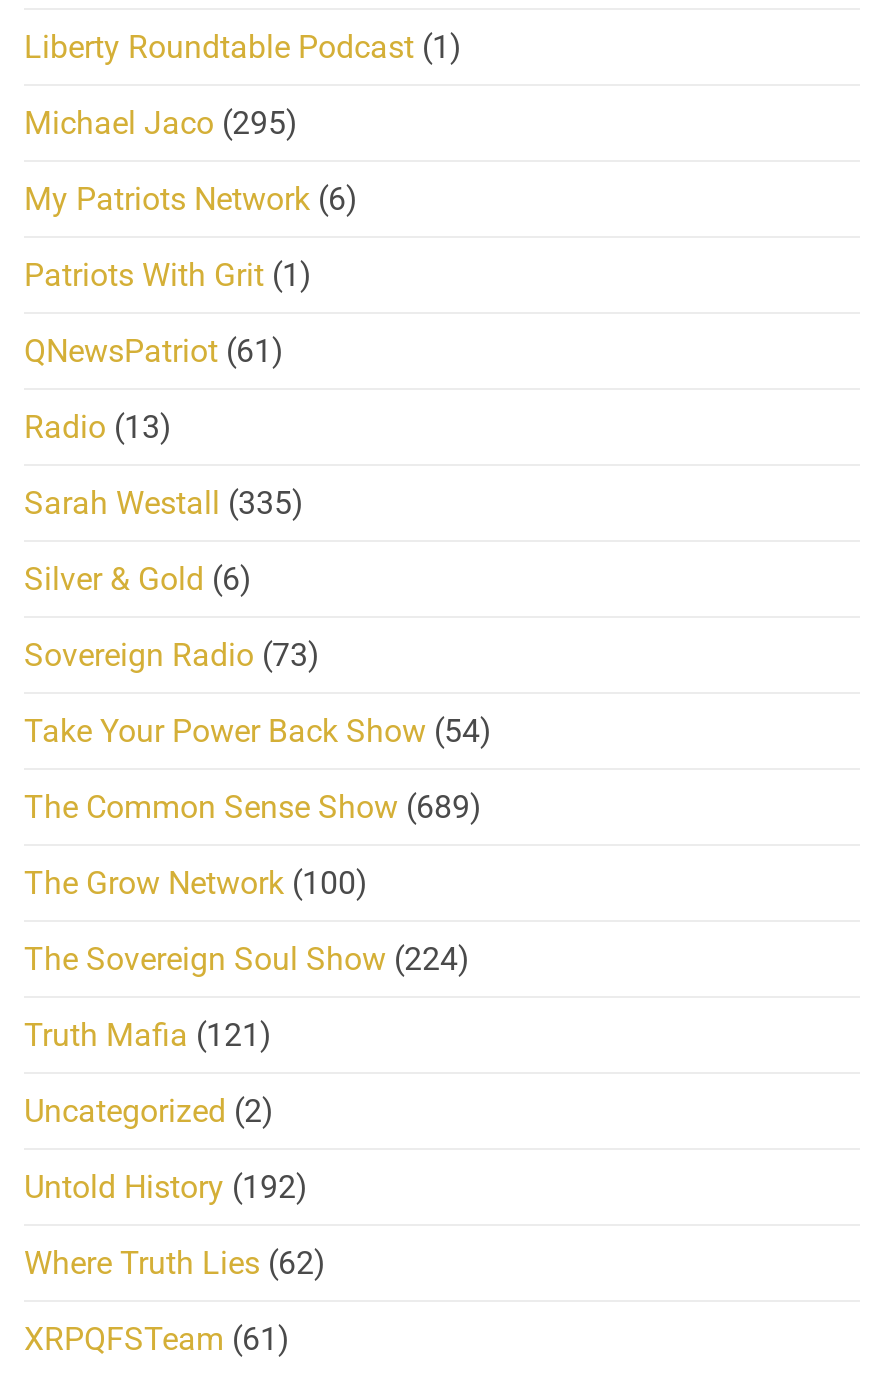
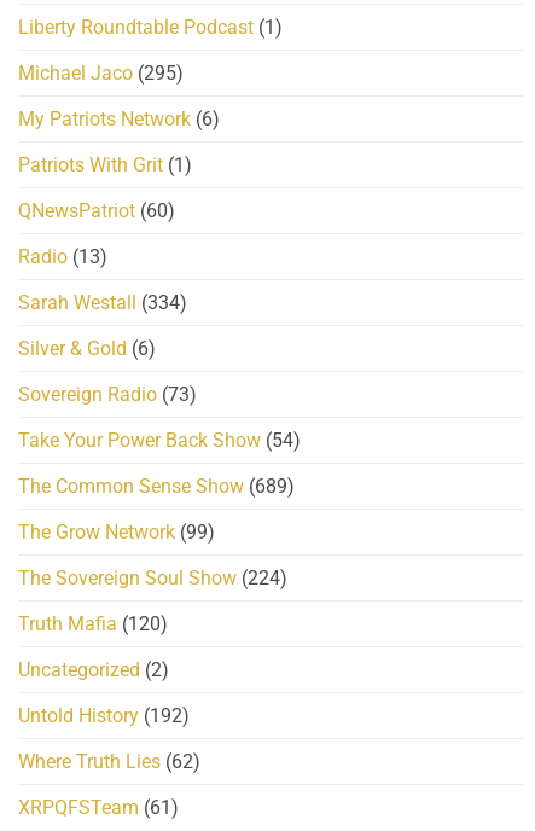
[24,332,284,370] QNewsPatriot (61) -> [18,200,175,222] QNewsPatriot (60)
[24,484,304,522] Sarah Westall (335) -> [18,291,187,314] Sarah Westall (334)
[24,864,368,902] The Grow Network (100) -> [18,521,215,544] The Grow Network (99)
[24,1016,272,1054] Truth Mafia (121) -> [18,613,168,636] Truth Mafia (120)

